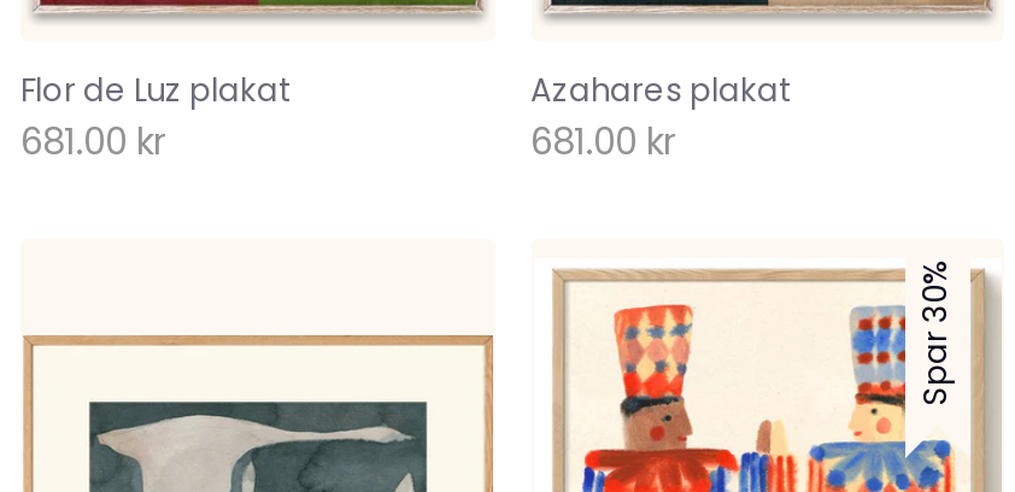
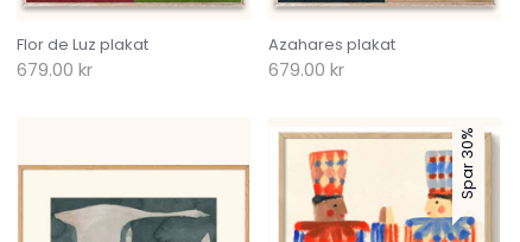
[20,116,165,167] 681.00 kr -> [17,57,93,82] 679.00 kr
[530,116,675,167] 681.00 kr -> [268,57,344,82] 679.00 kr

